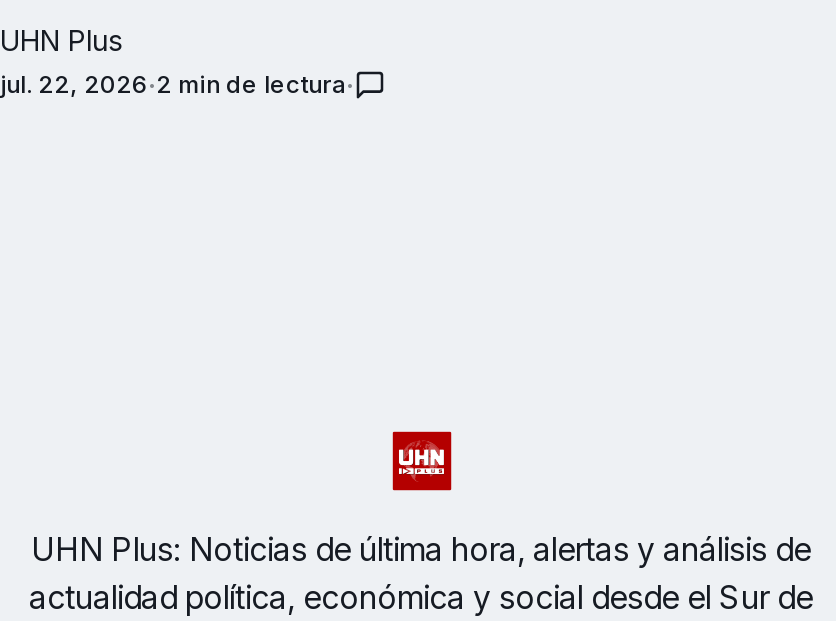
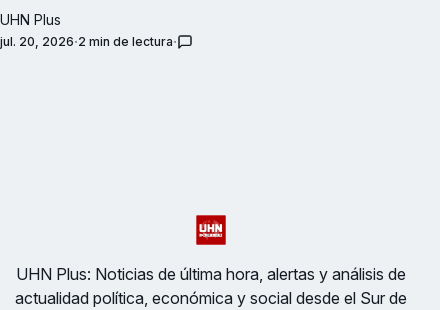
[0,68,346,98] jul. 22, 2026 2 min de lectura -> [0,33,173,48] jul. 20, 2026 2 min de lectura

